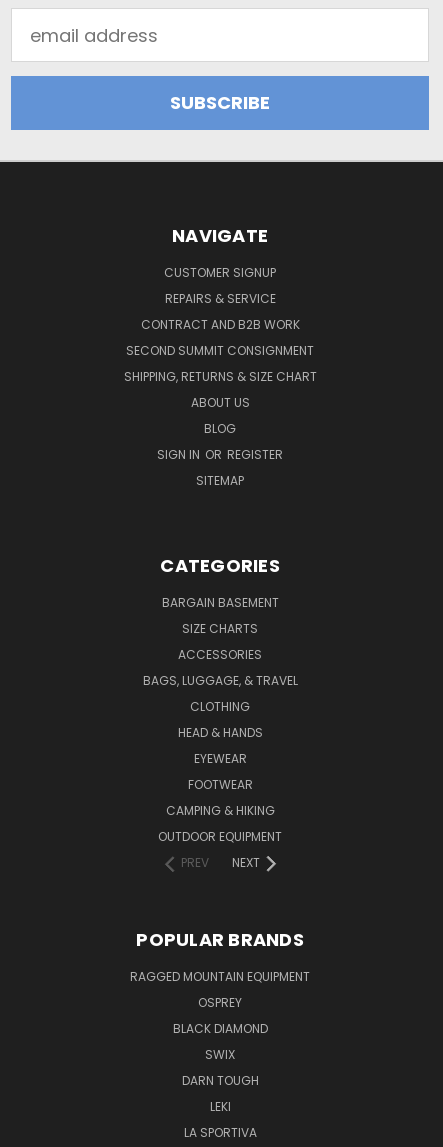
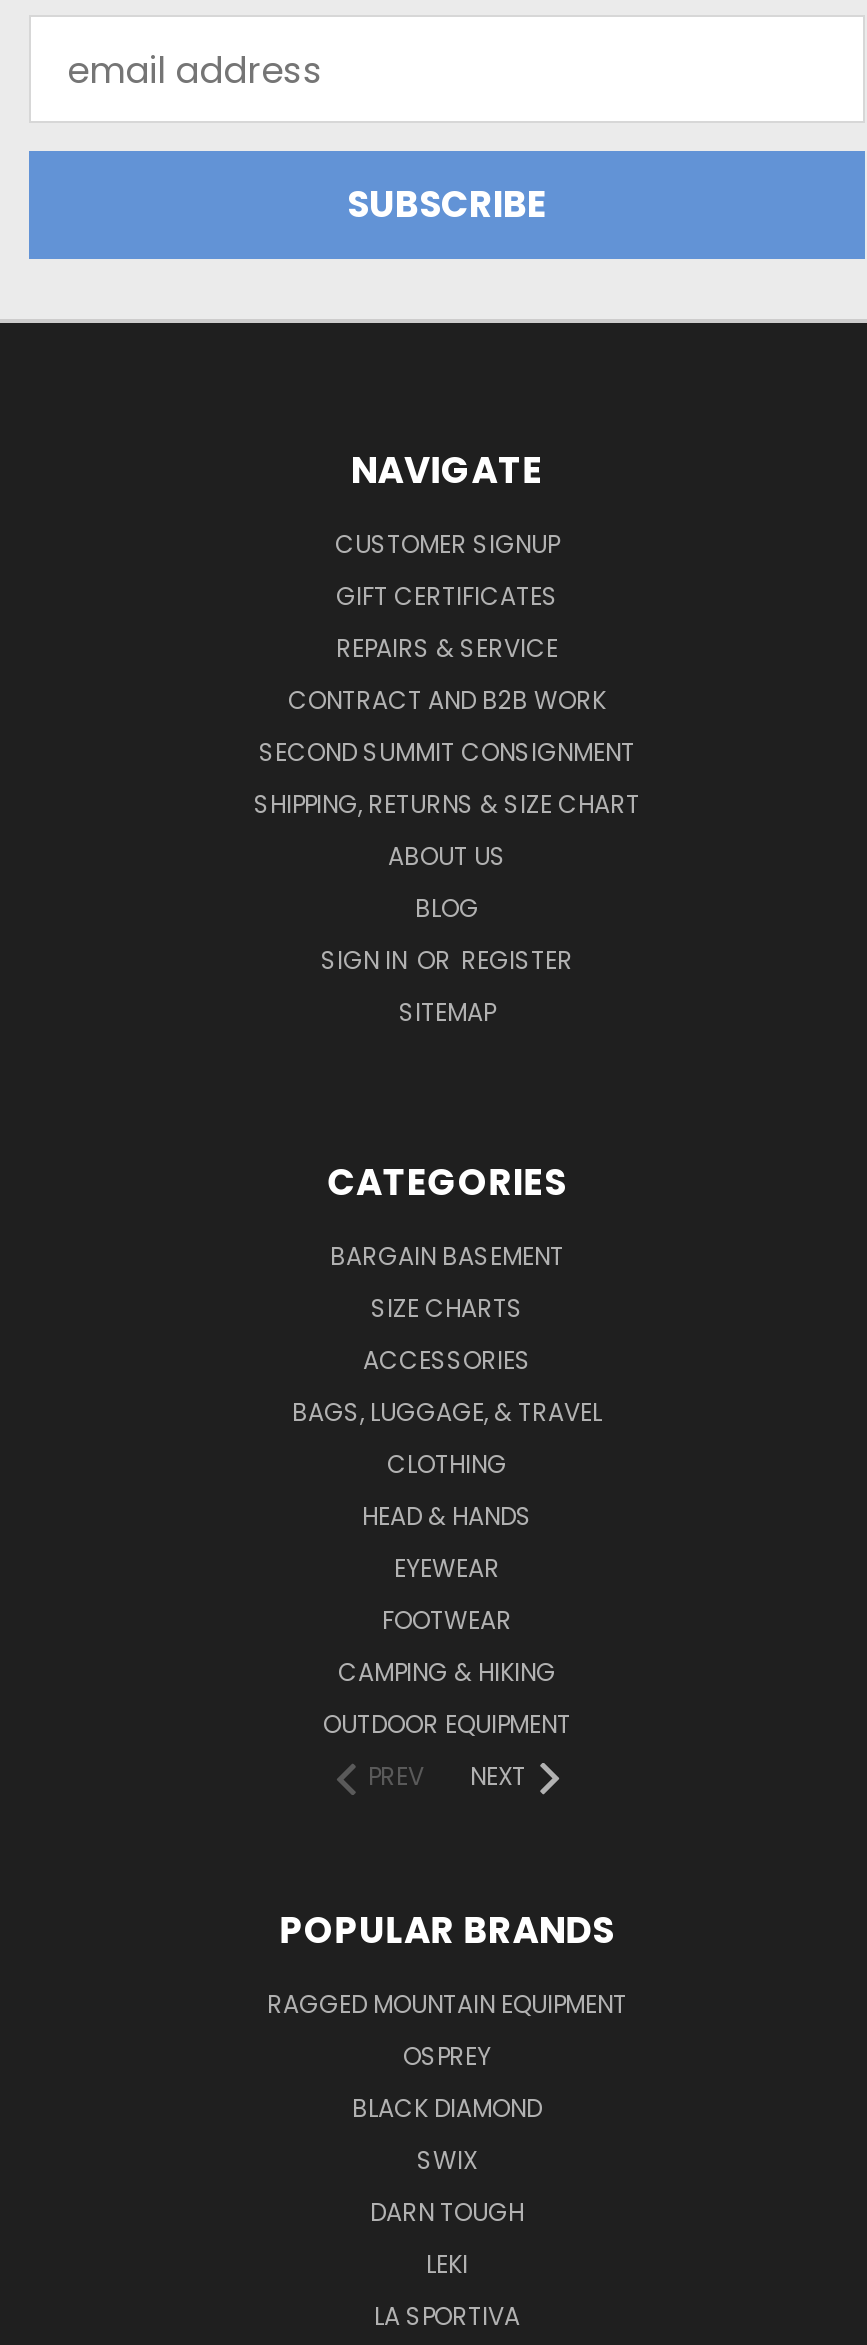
none -> [336,579,558,613] GIFT CERTIFICATES

